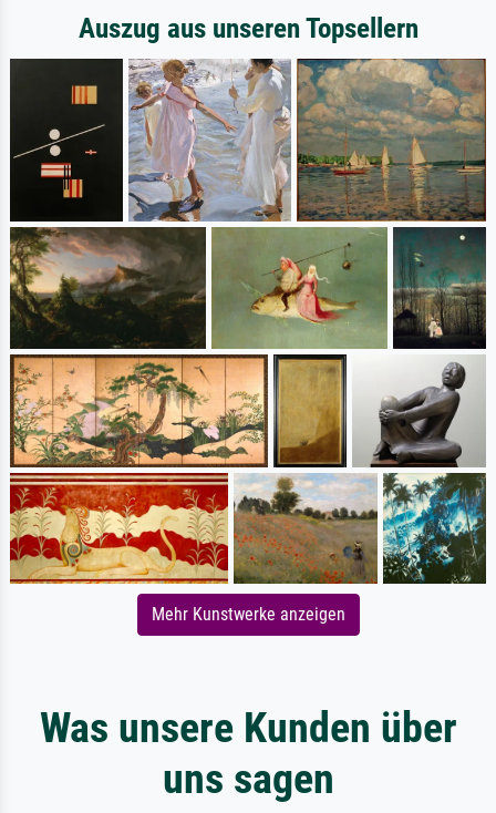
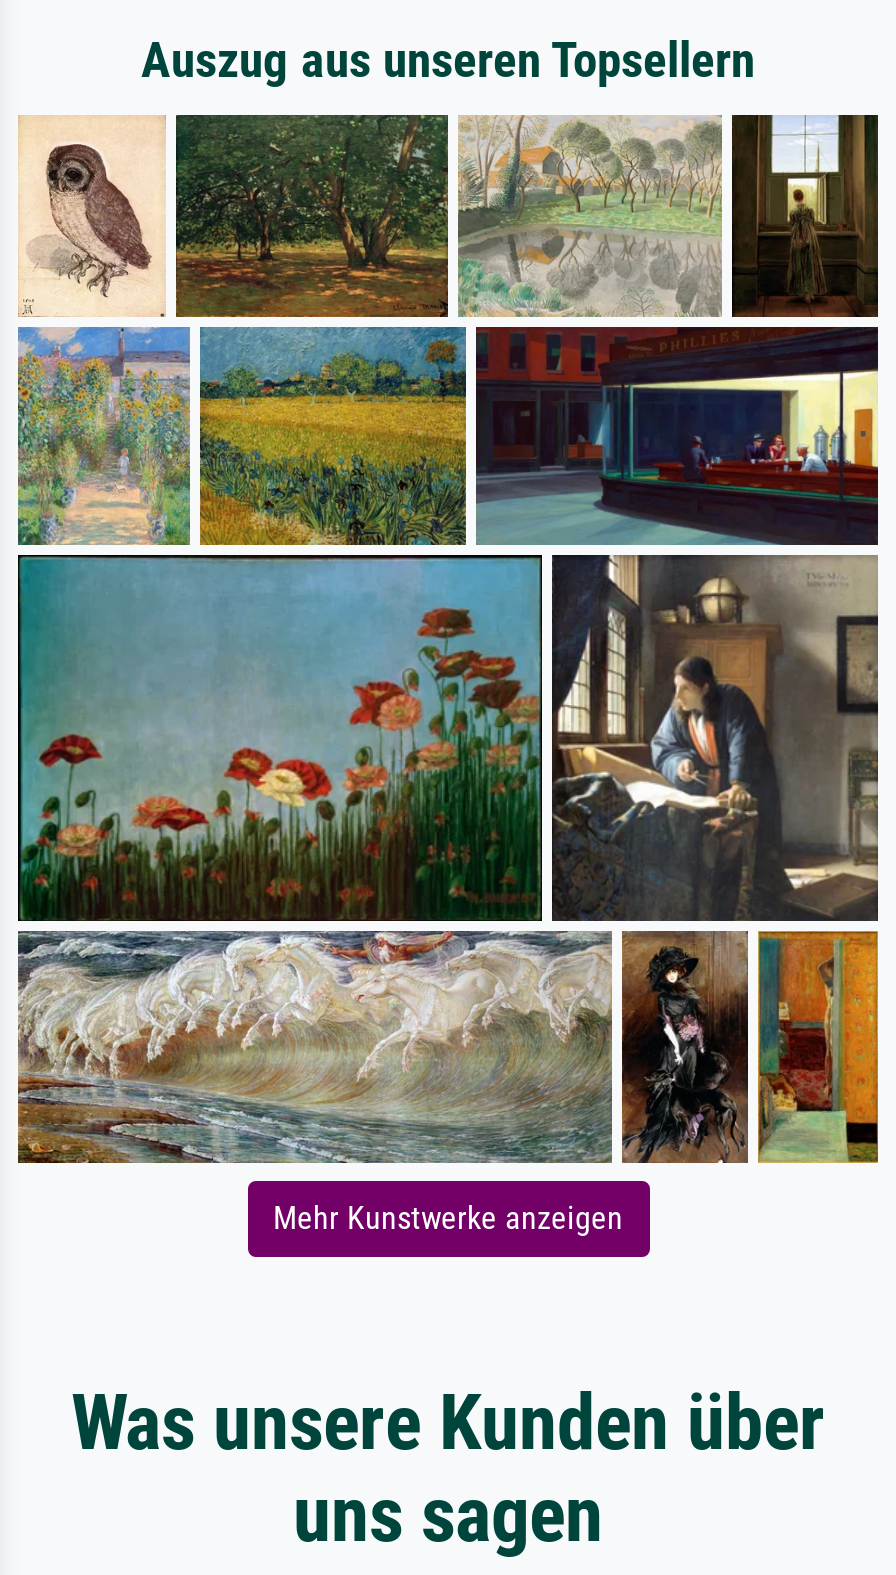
[9,58,487,585] [image] -> [16,113,880,1165] [image]

